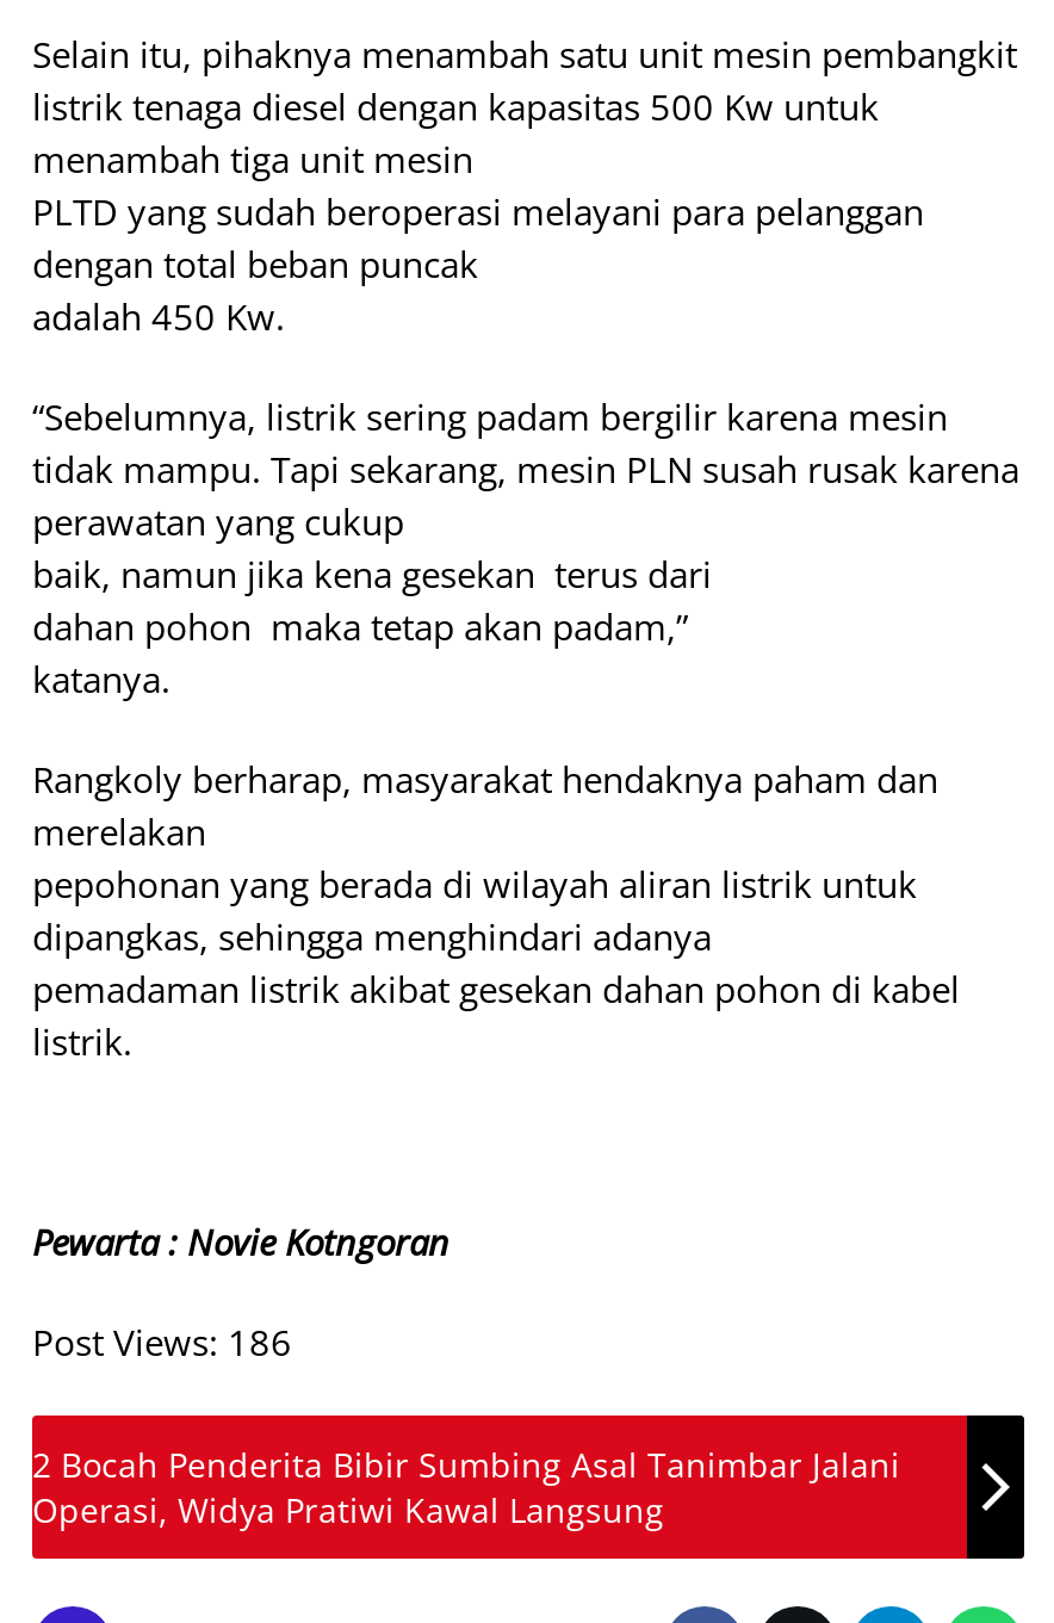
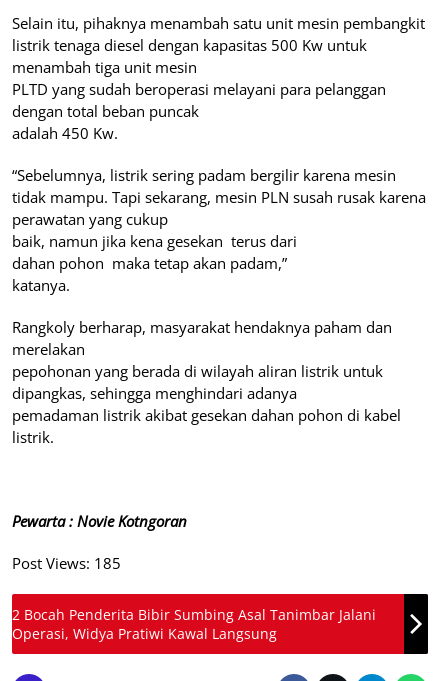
[32,1318,292,1365] Post Views: 186 -> [12,553,121,573] Post Views: 185

